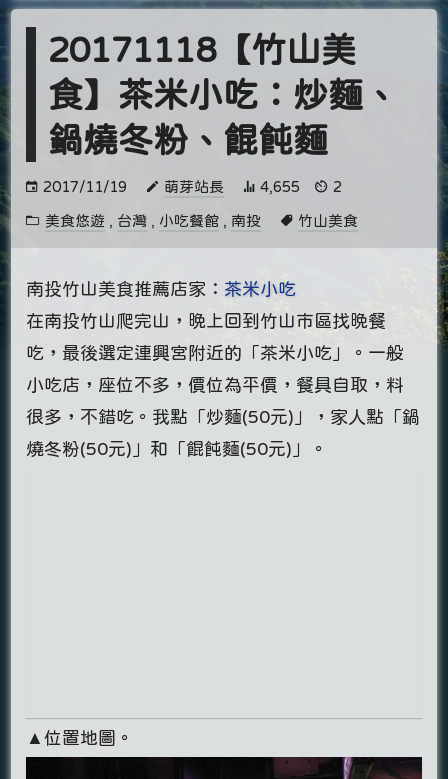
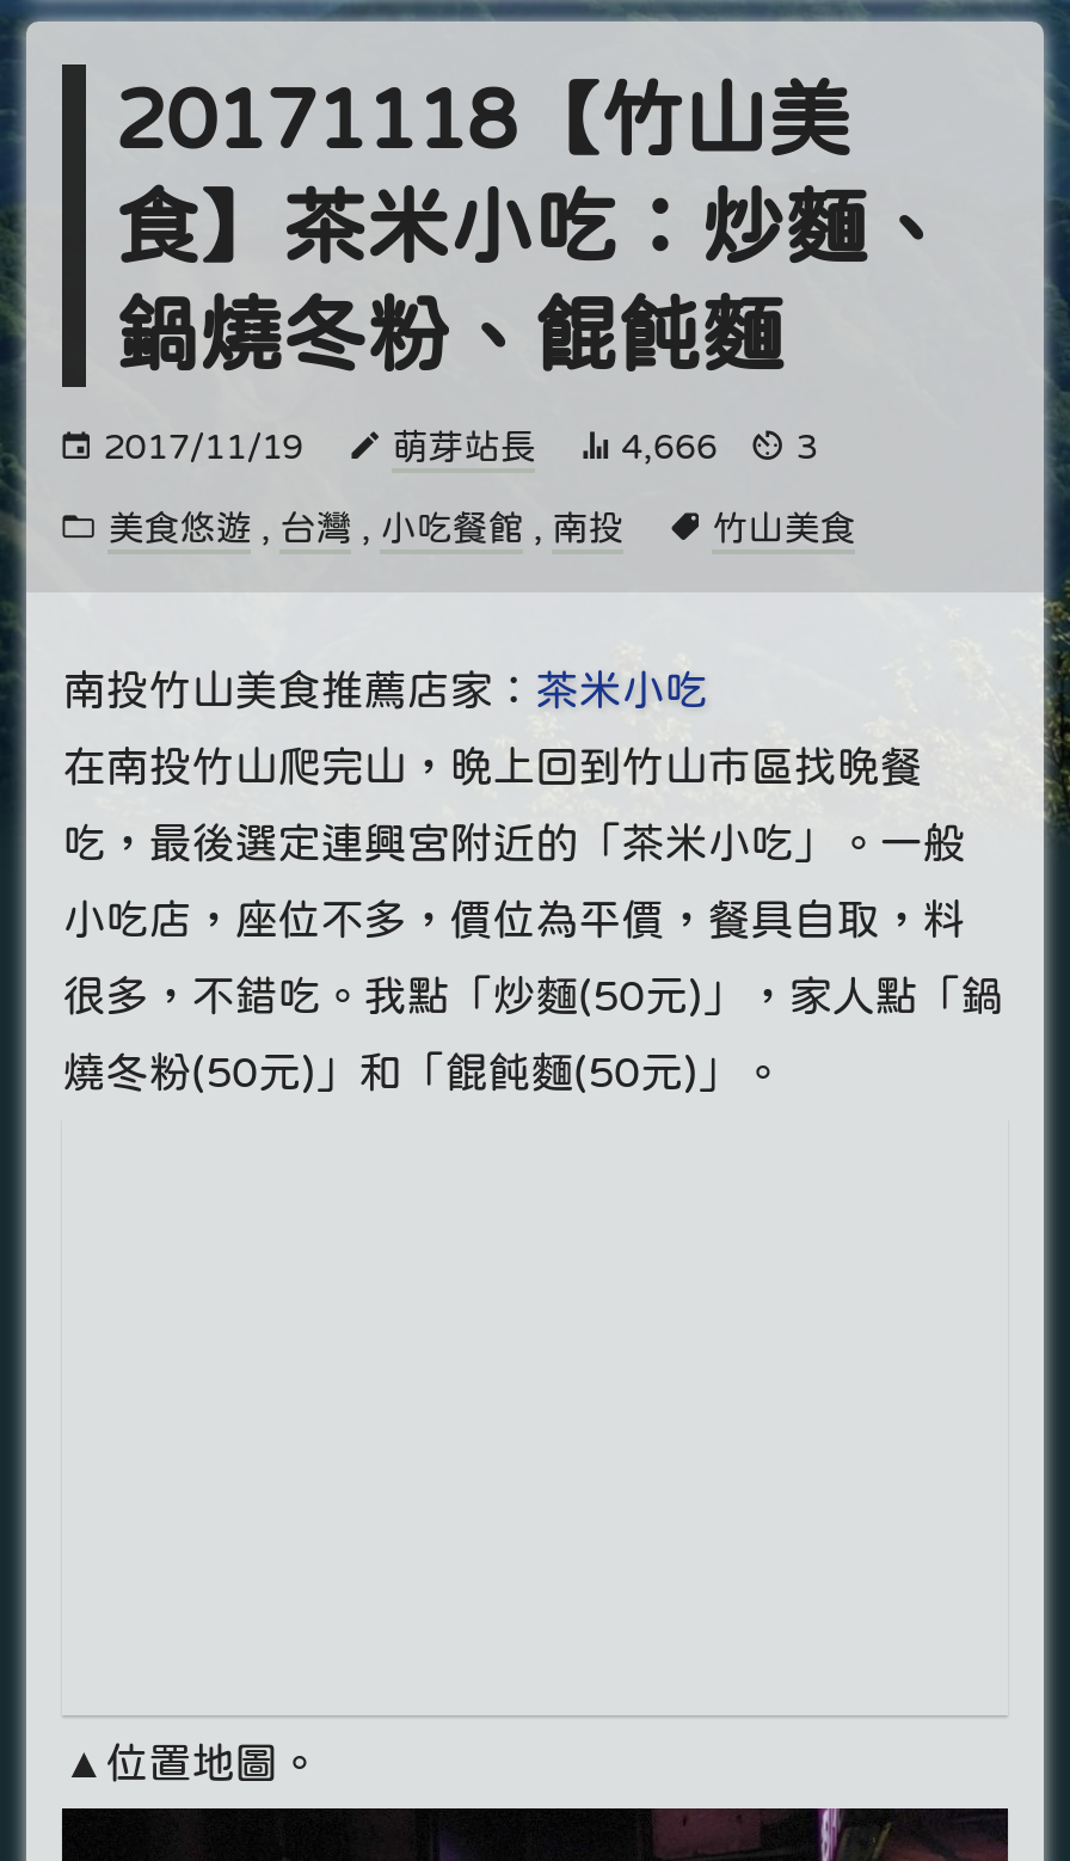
[256,179,300,194] 4,655 -> [612,428,717,463] 4,666
[329,179,342,194] 2 -> [786,428,817,463] 3

